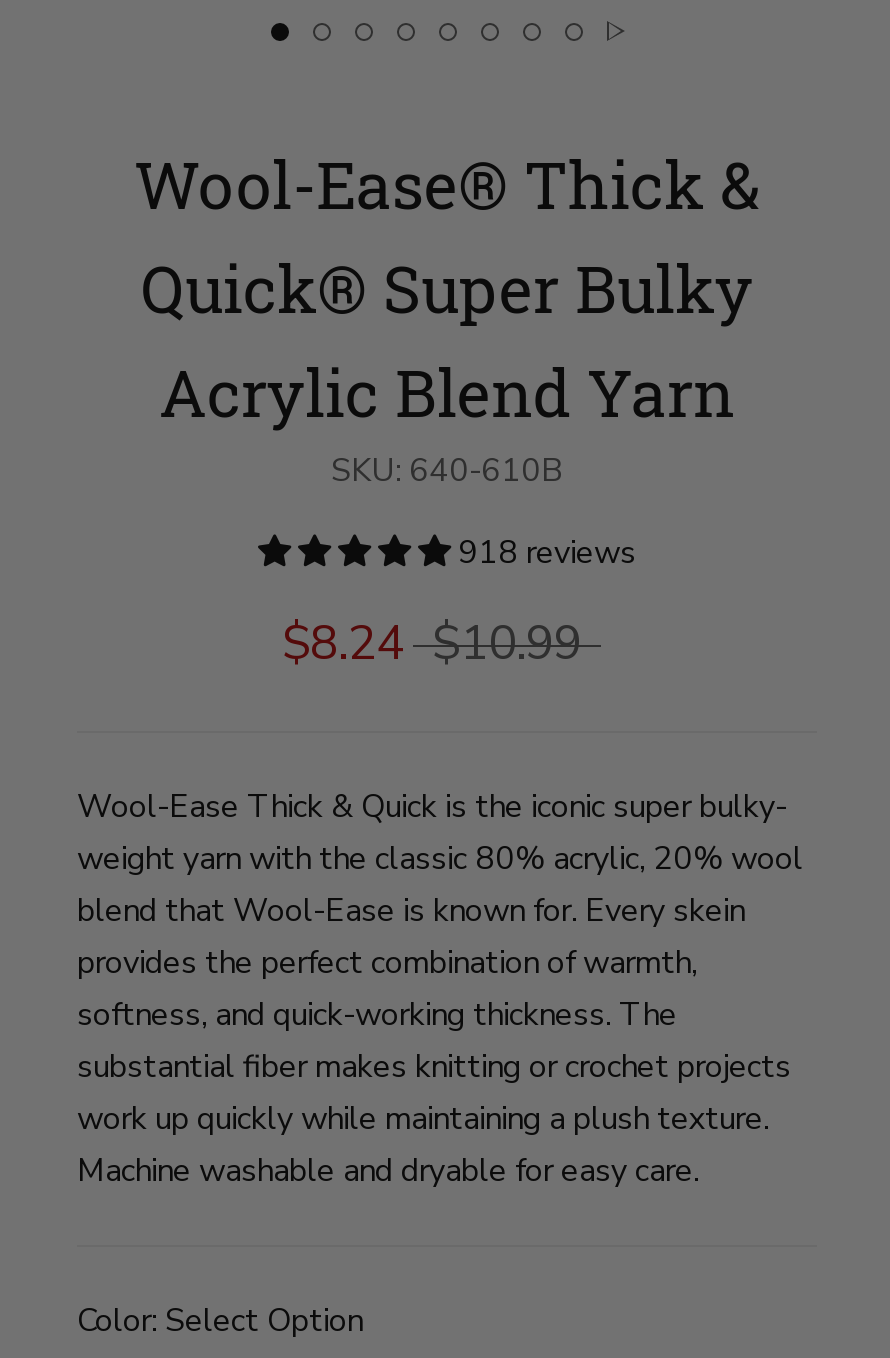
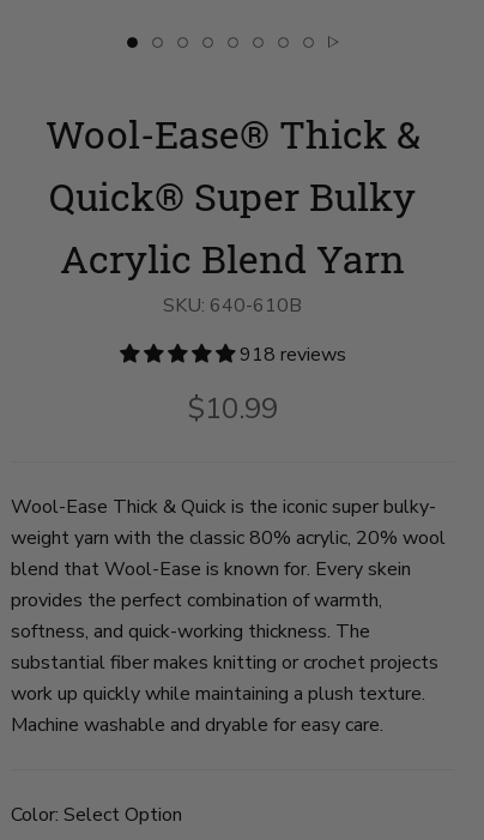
[282,611,582,675] $8.24 $10.99 -> [187,389,277,428] $10.99

